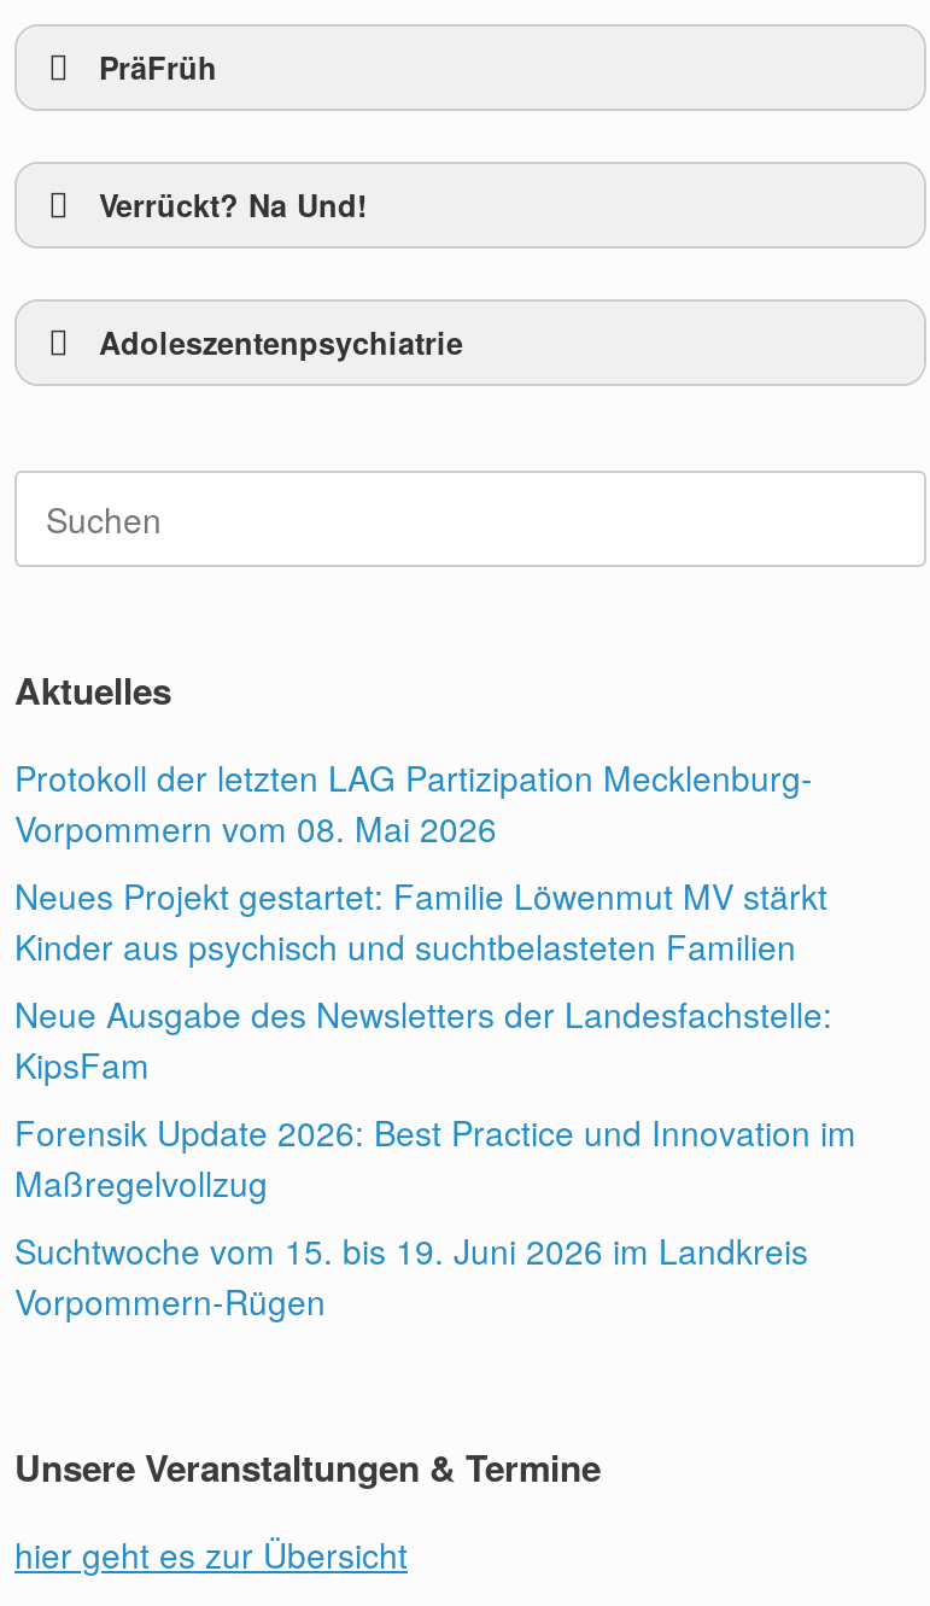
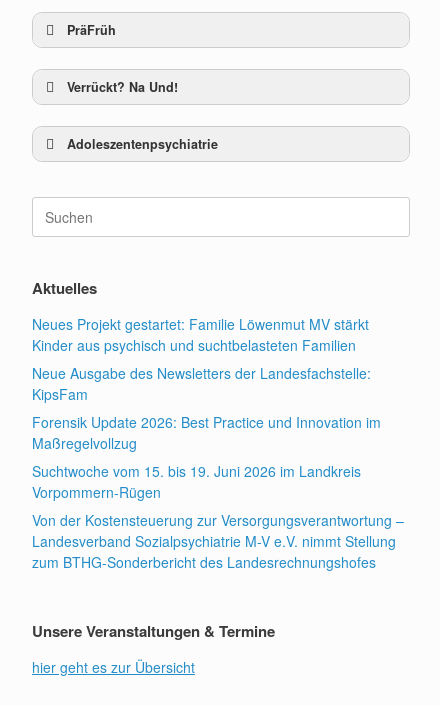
[14,753,813,852] Protokoll der letzten LAG Partizipation Mecklenburg- | Vorpommern vom 08. Mai 2026 -> none
moved [14,871,856,1325] -> [32,314,381,502]: Neues Projekt gestartet: Familie Löwenmut MV stärkt | Kinder aus psychisch und suchtbelasteten Familien | Neue Ausgabe des Newsletters der Landesfachstelle: | KipsFam | Forensik Update 2026: Best Practice und Innovation im | Maßregelvollzug | Suchtwoche vom 15. bis 19. Juni 2026 im Landkreis | Vorpommern-Rügen
none -> [32,510,404,572] Von der Kostensteuerung zur Versorgungsverantwortung – | Landesverband Sozialpsychiatrie M-V e.V. nimmt Stellung | zum BTHG-Sonderbericht des Landesrechnungshofes

